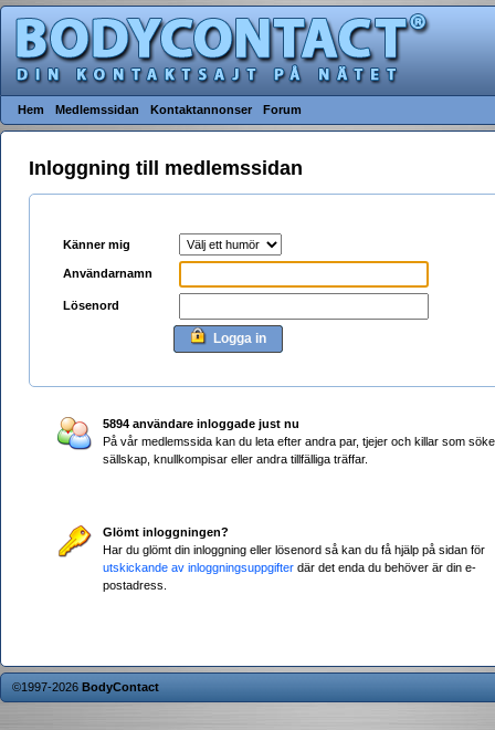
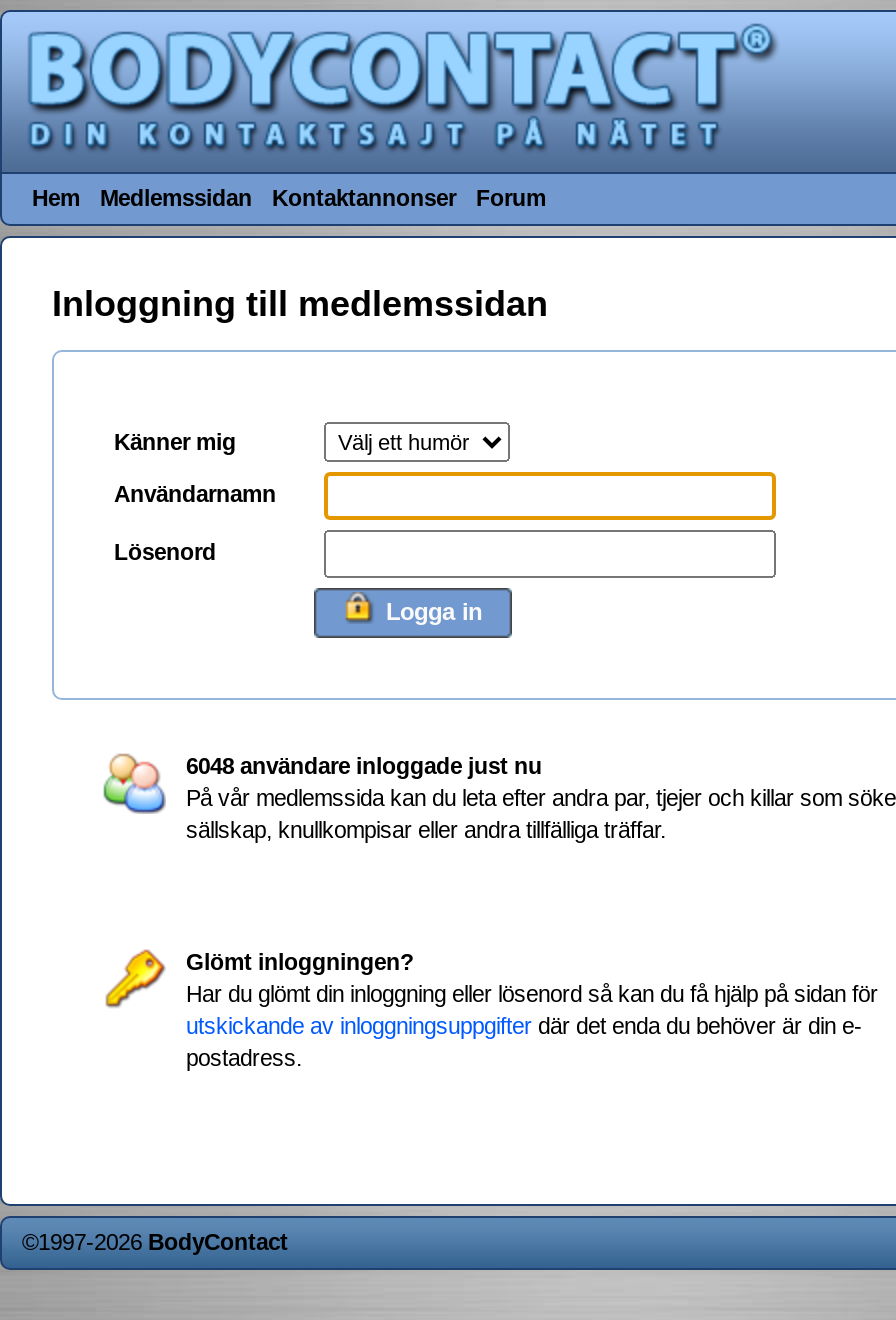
[103,417,299,430] 5894 användare inloggade just nu -> [186,754,542,778] 6048 användare inloggade just nu

